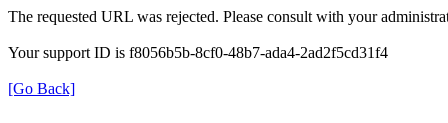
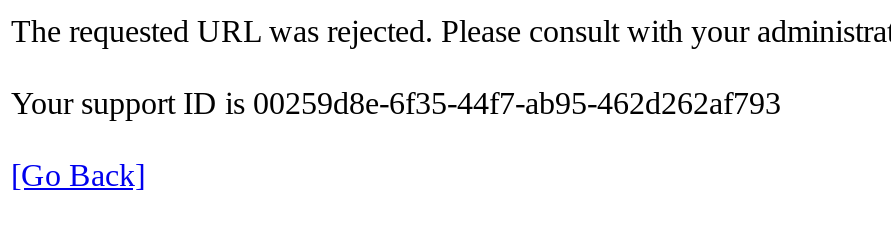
[8,44,388,61] Your support ID is f8056b5b-8cf0-48b7-ada4-2ad2f5cd31f4 -> [11,86,781,120] Your support ID is 00259d8e-6f35-44f7-ab95-462d262af793

